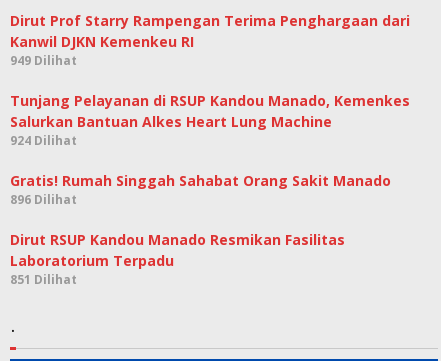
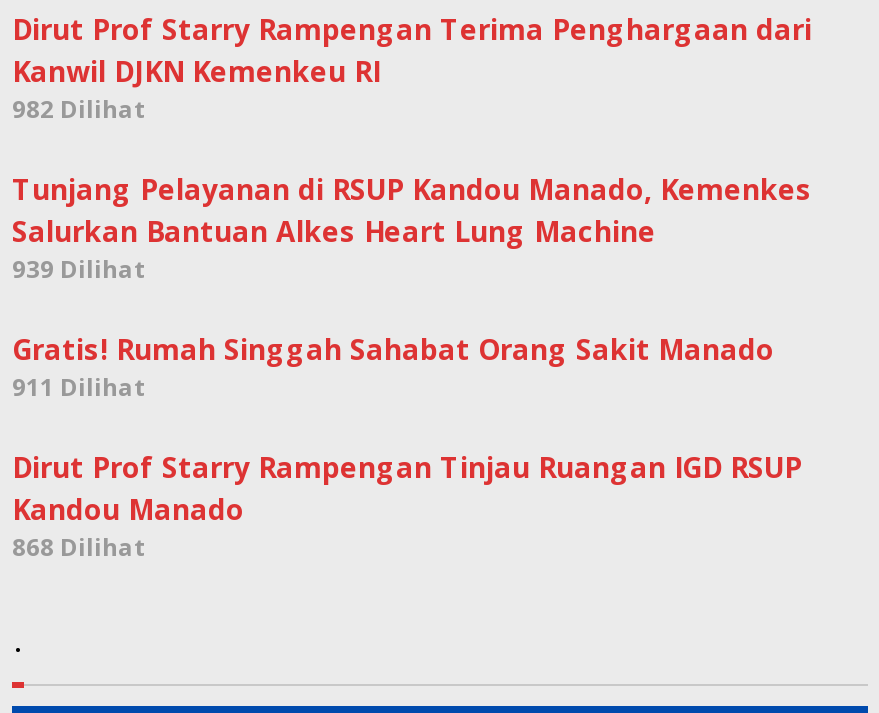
[10,52,77,69] 949 Dilihat -> [12,92,146,126] 982 Dilihat
[10,132,77,149] 924 Dilihat -> [12,252,146,286] 939 Dilihat
[10,191,77,208] 896 Dilihat -> [12,370,146,404] 911 Dilihat
[10,230,345,288] Dirut RSUP Kandou Manado Resmikan Fasilitas | Laboratorium Terpadu | 851 Dilihat -> [12,448,802,564] Dirut Prof Starry Rampengan Tinjau Ruangan IGD RSUP | Kandou Manado | 868 Dilihat

